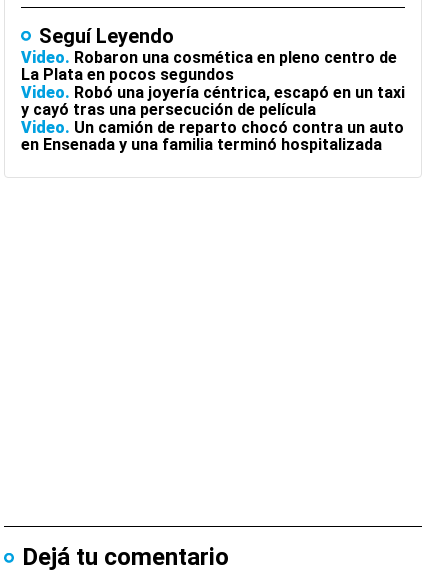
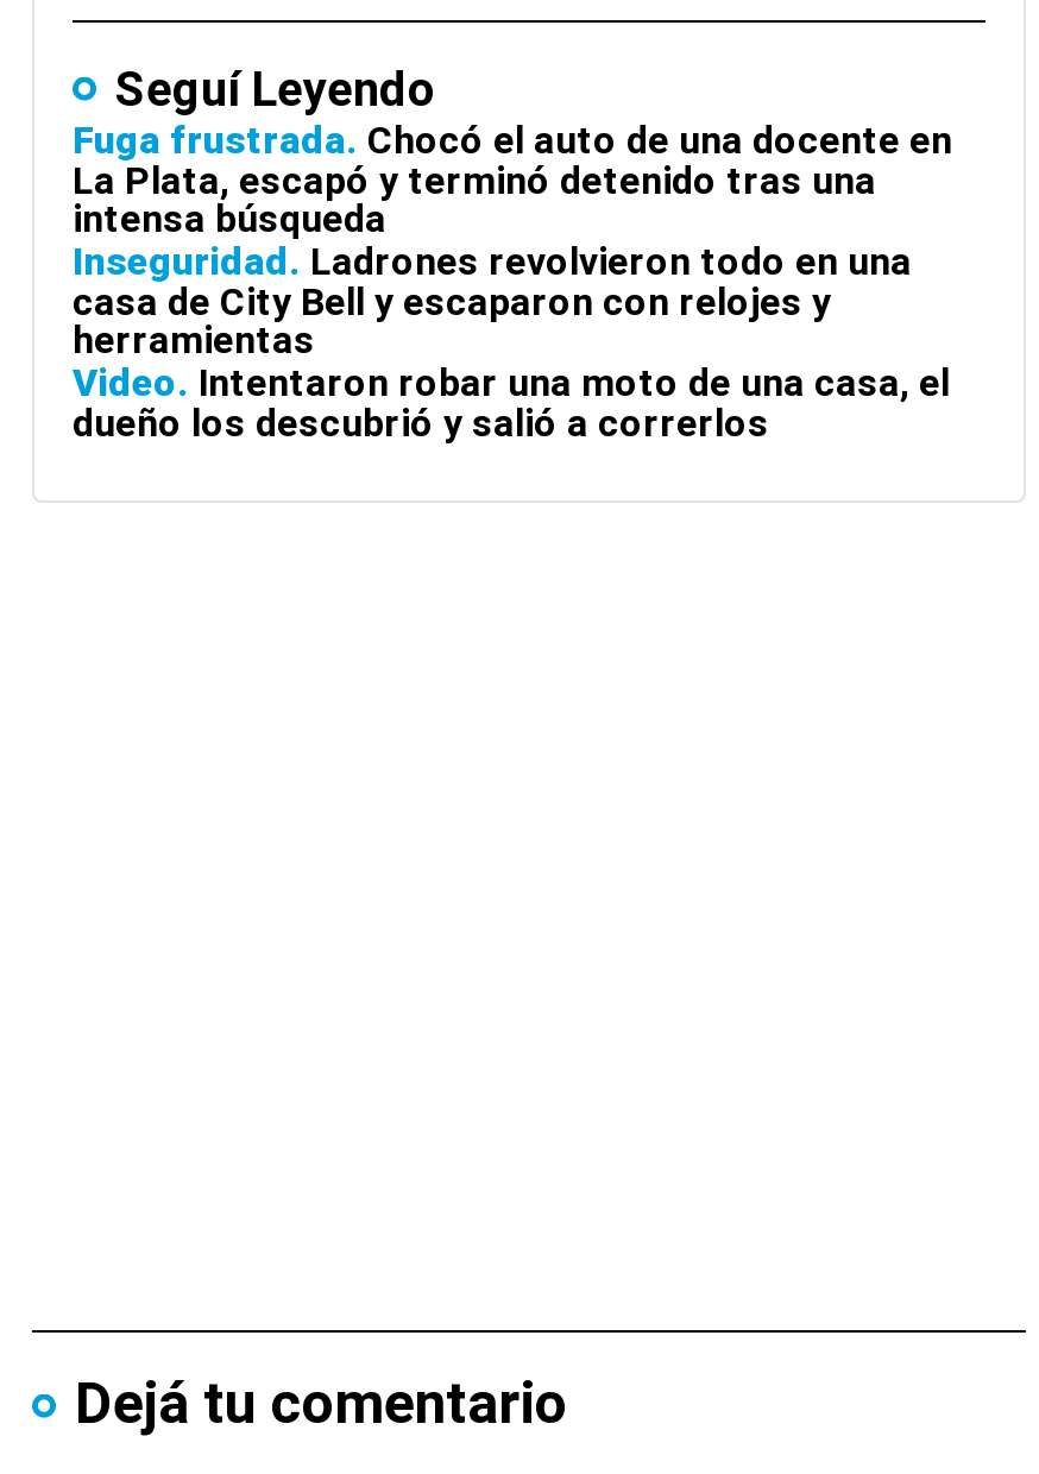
[21,48,405,154] Video Robaron una cosmética en pleno centro de | La Plata en pocos segundos | Video Robó una joyería céntrica, escapó en un taxi | y cayó tras una persecución de película | Video Un camión de reparto chocó contra un auto | en Ensenada y una familia terminó hospitalizada -> [73,117,952,445] Fuga frustrada Chocó el auto de una docente en | La Plata, escapó y terminó detenido tras una | intensa búsqueda | Inseguridad Ladrones revolvieron todo en una | casa de City Bell y escaparon con relojes y | herramientas | Video Intentaron robar una moto de una casa, el | dueño los descubrió y salió a correrlos

